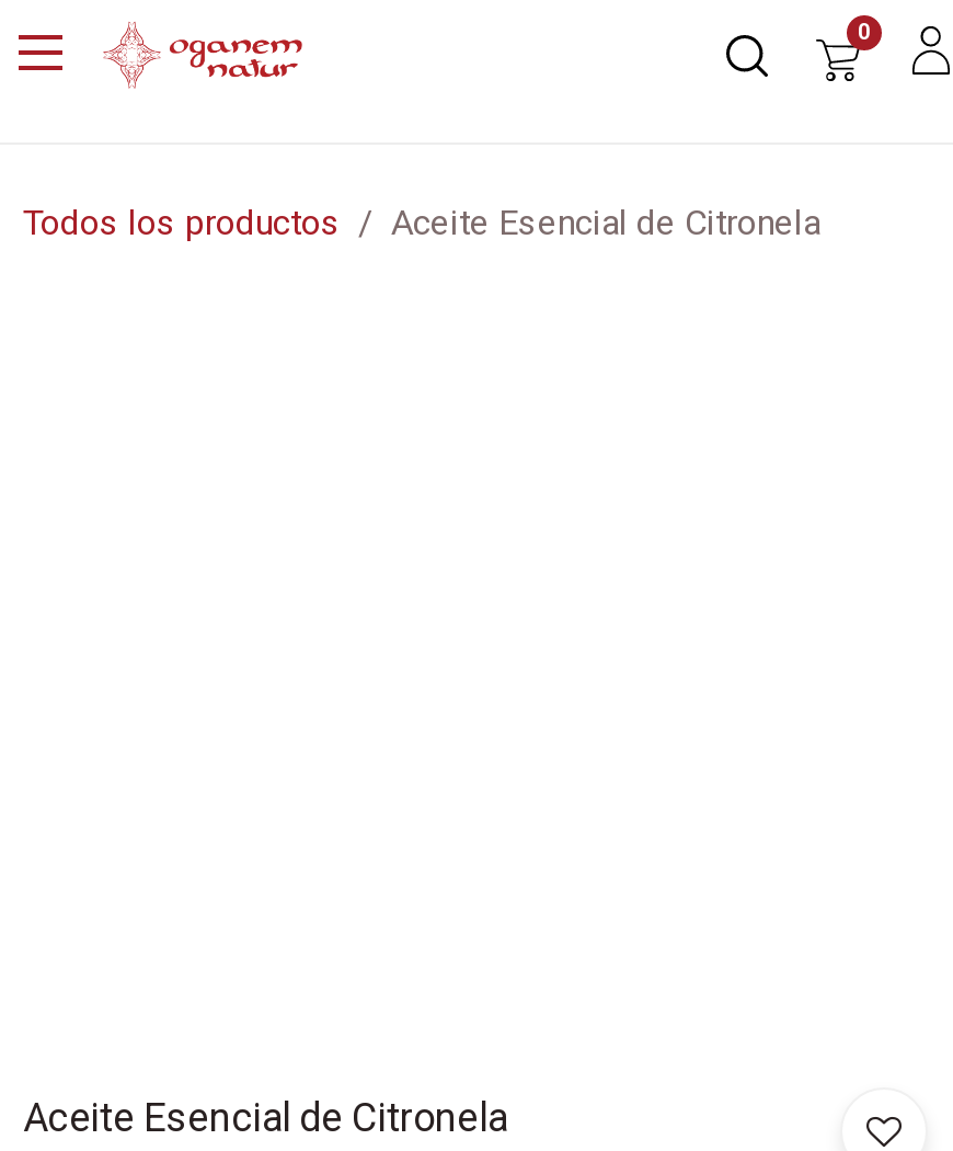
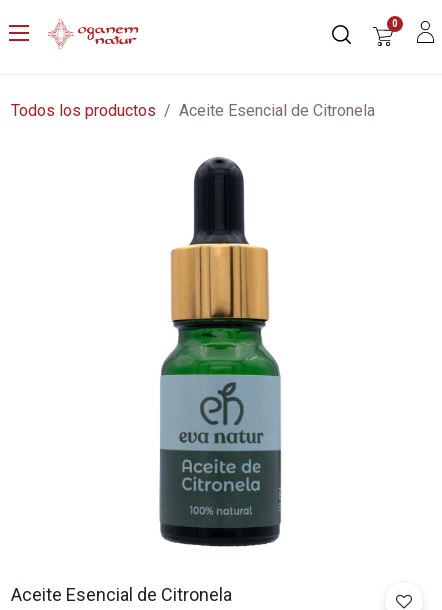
none -> [159,156,282,548] [image]

